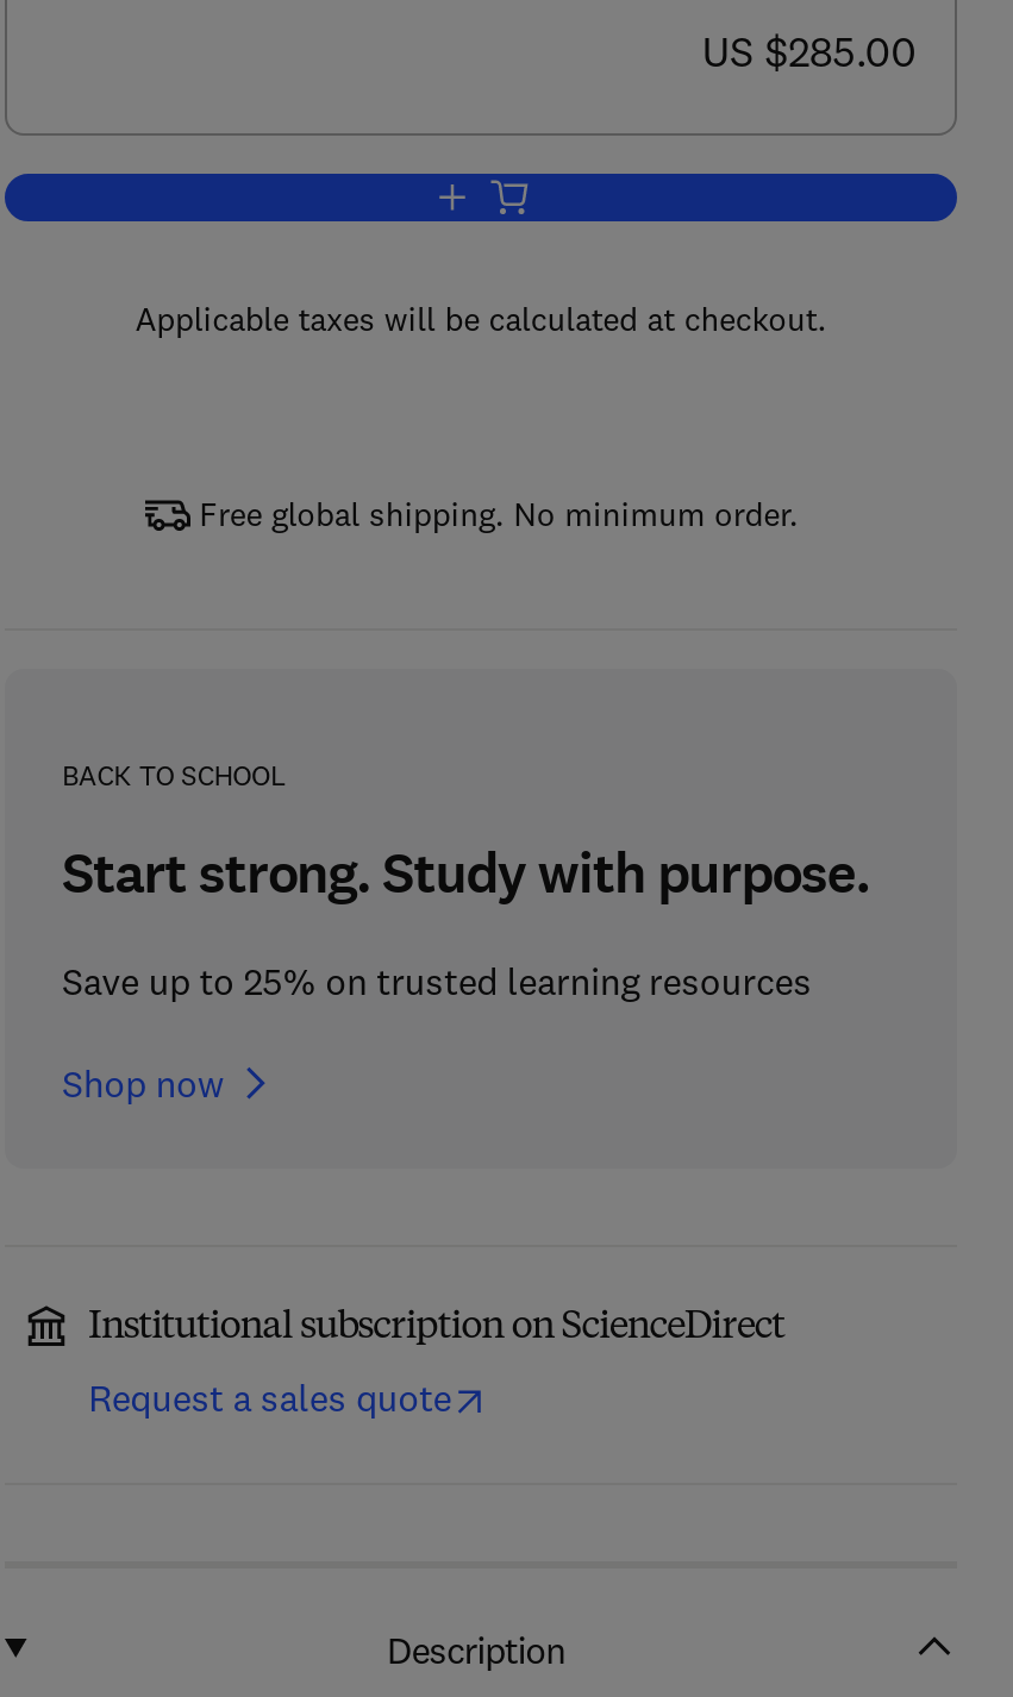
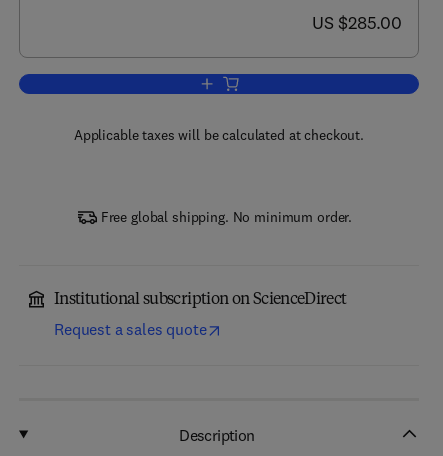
[62,757,870,1107] BACK TO SCHOOL | Start strong. Study with purpose. | Save up to 25% on trusted learning resources | Shop now -> none

